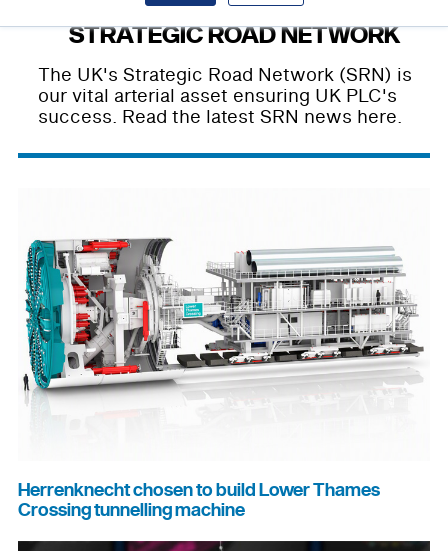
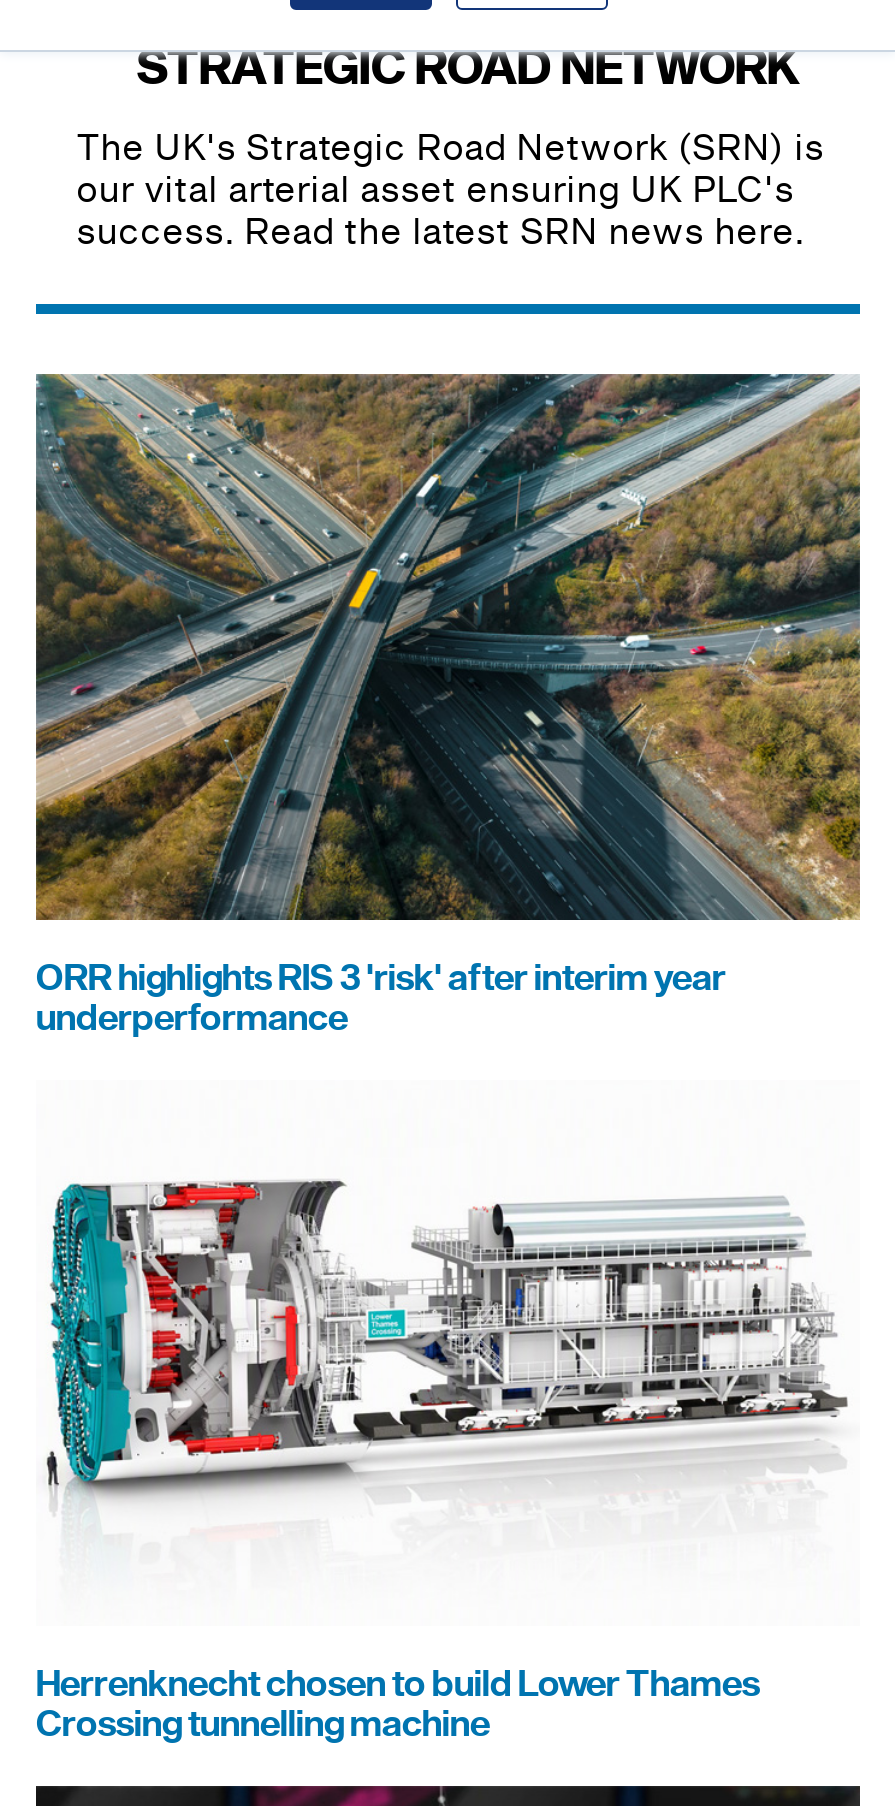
none -> [34,372,862,1046] [image] | ORR highlights RIS 3 'risk' after interim year | underperformance

